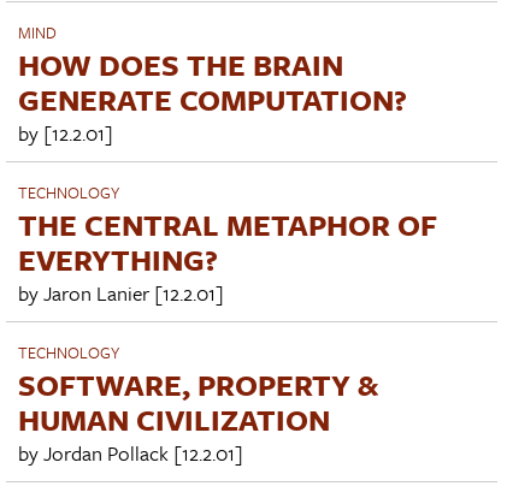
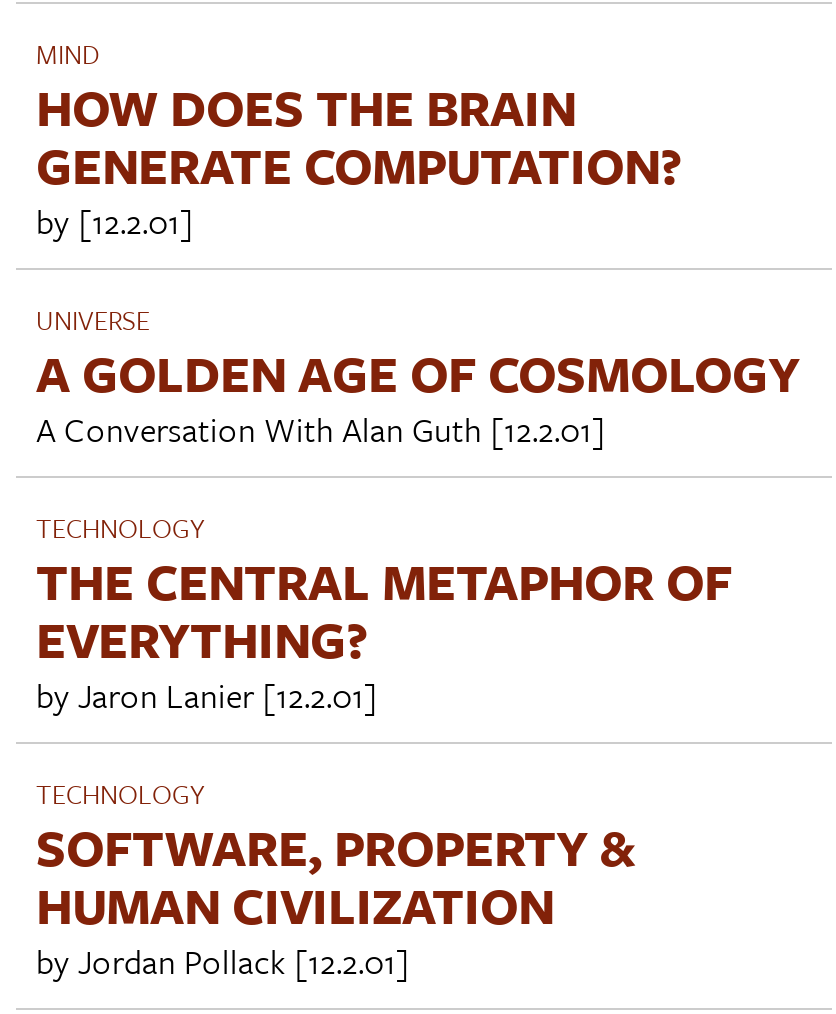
none -> [36,299,800,453] UNIVERSE | A GOLDEN AGE OF COSMOLOGY | A Conversation With Alan Guth [12.2.01]

